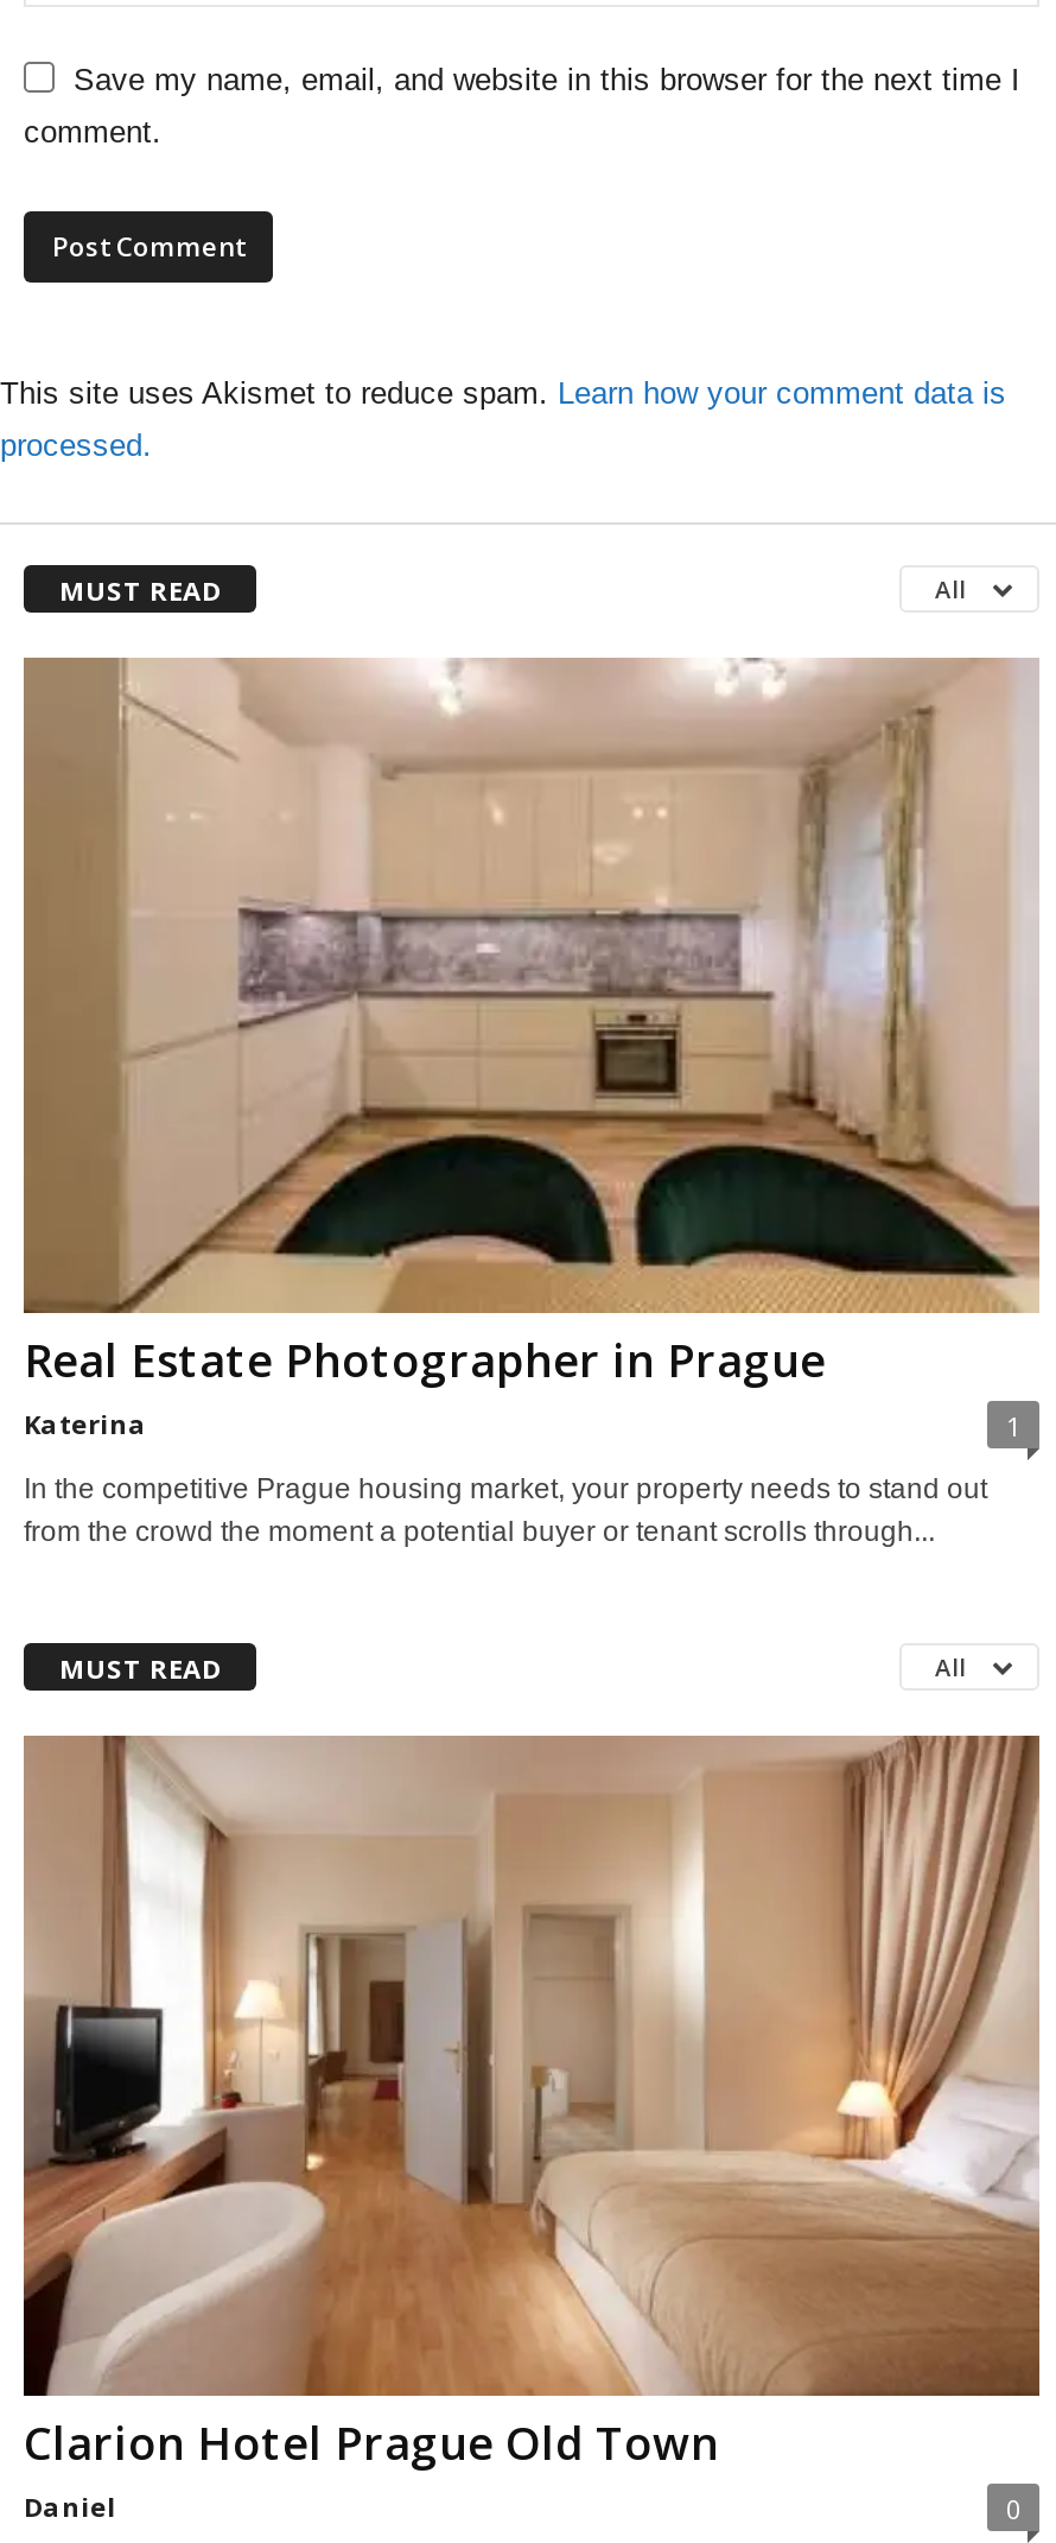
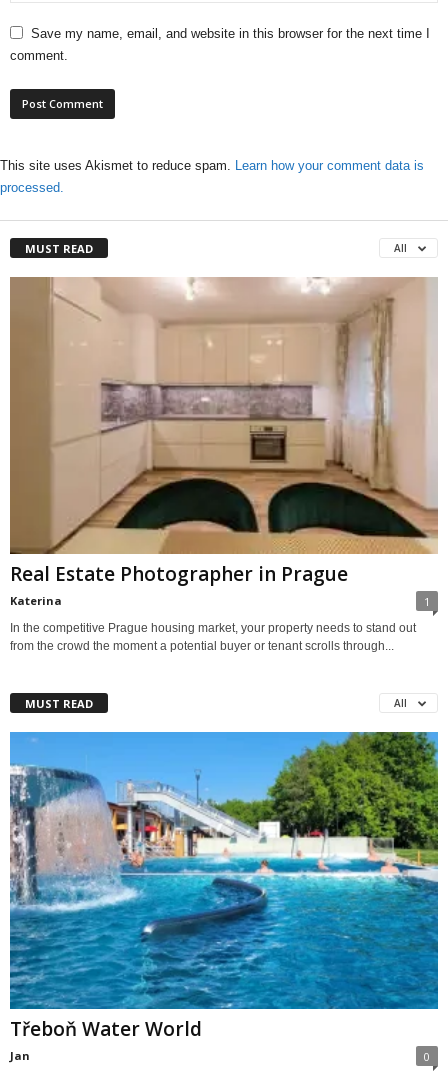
[21,1733,1042,2524] [image] | Clarion Hotel Prague Old Town | Daniel -> [9,731,439,1063] [image] | Třeboň Water World | Jan

